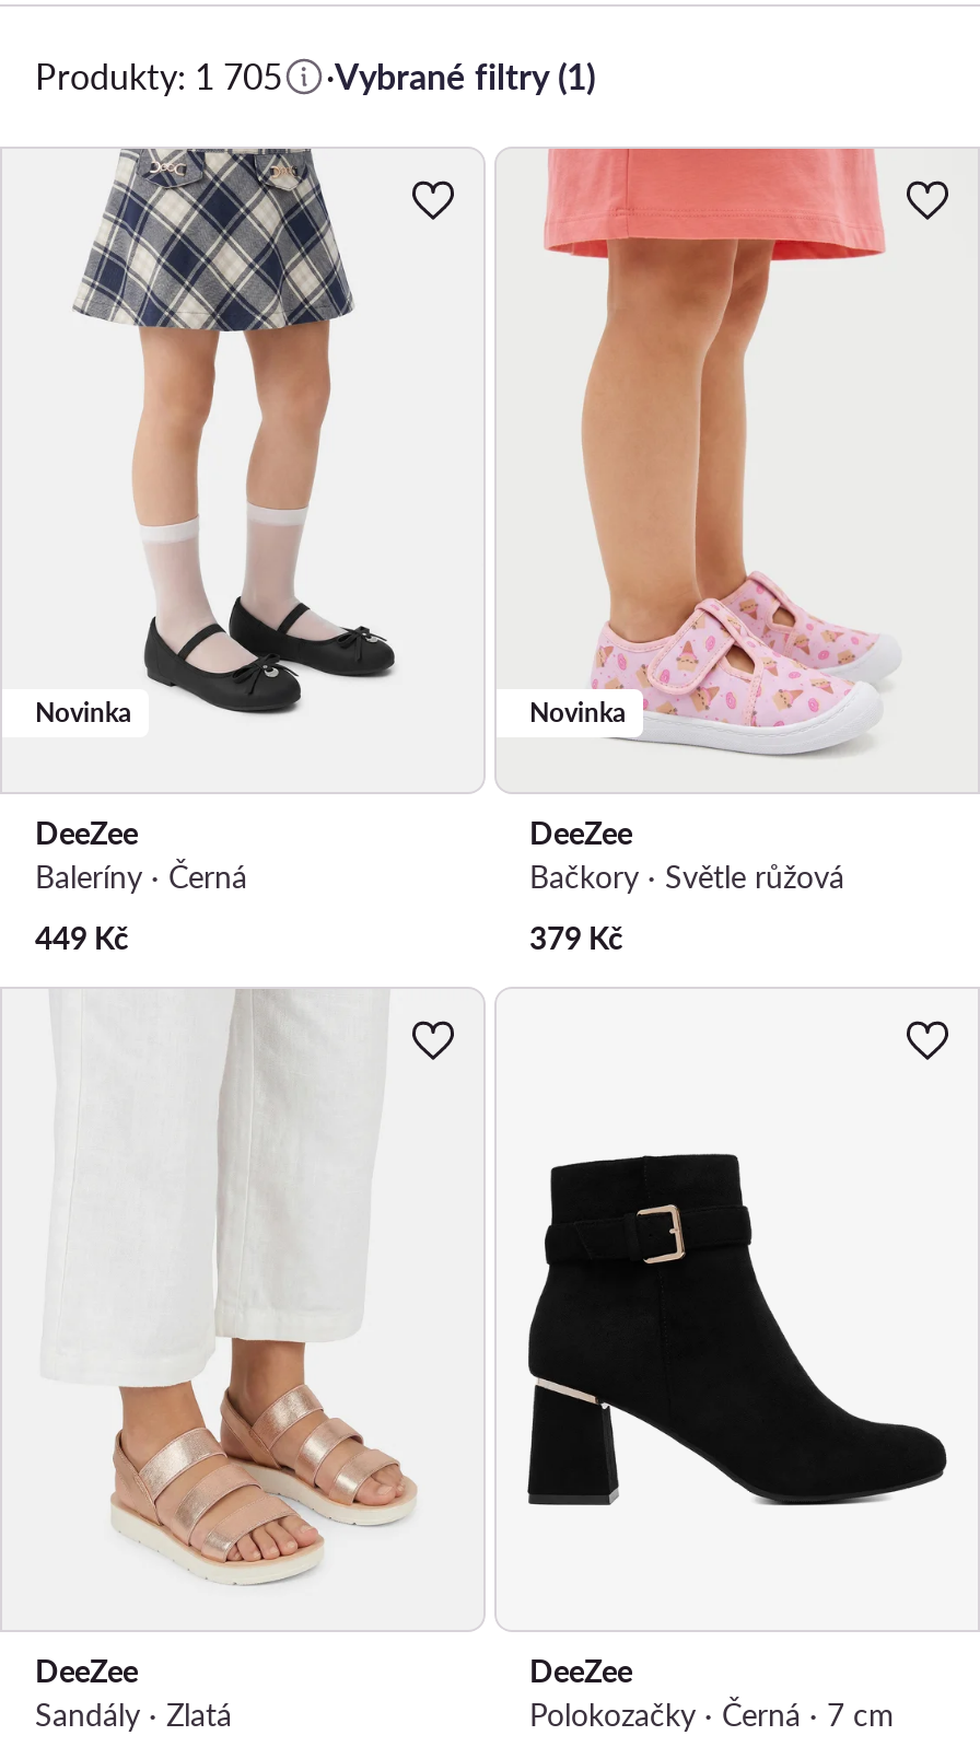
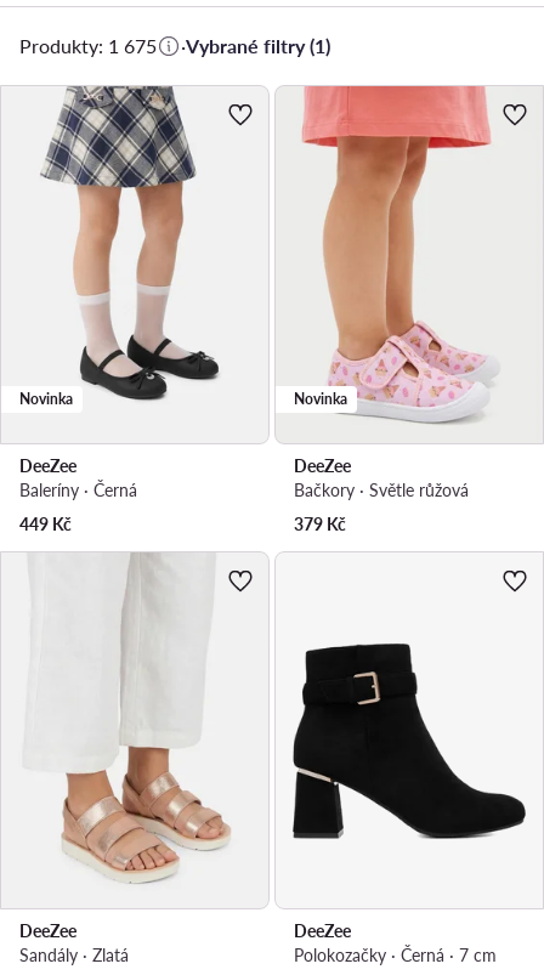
[35,55,595,96] Produkty: 1 705 ·Vybrané filtry (1) -> [19,34,330,57] Produkty: 1 675 ·Vybrané filtry (1)

